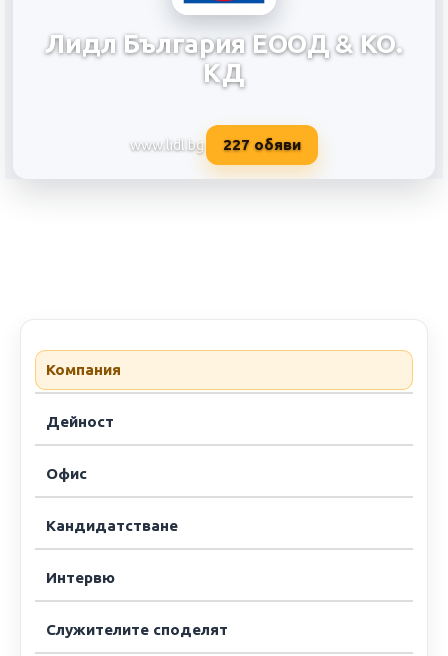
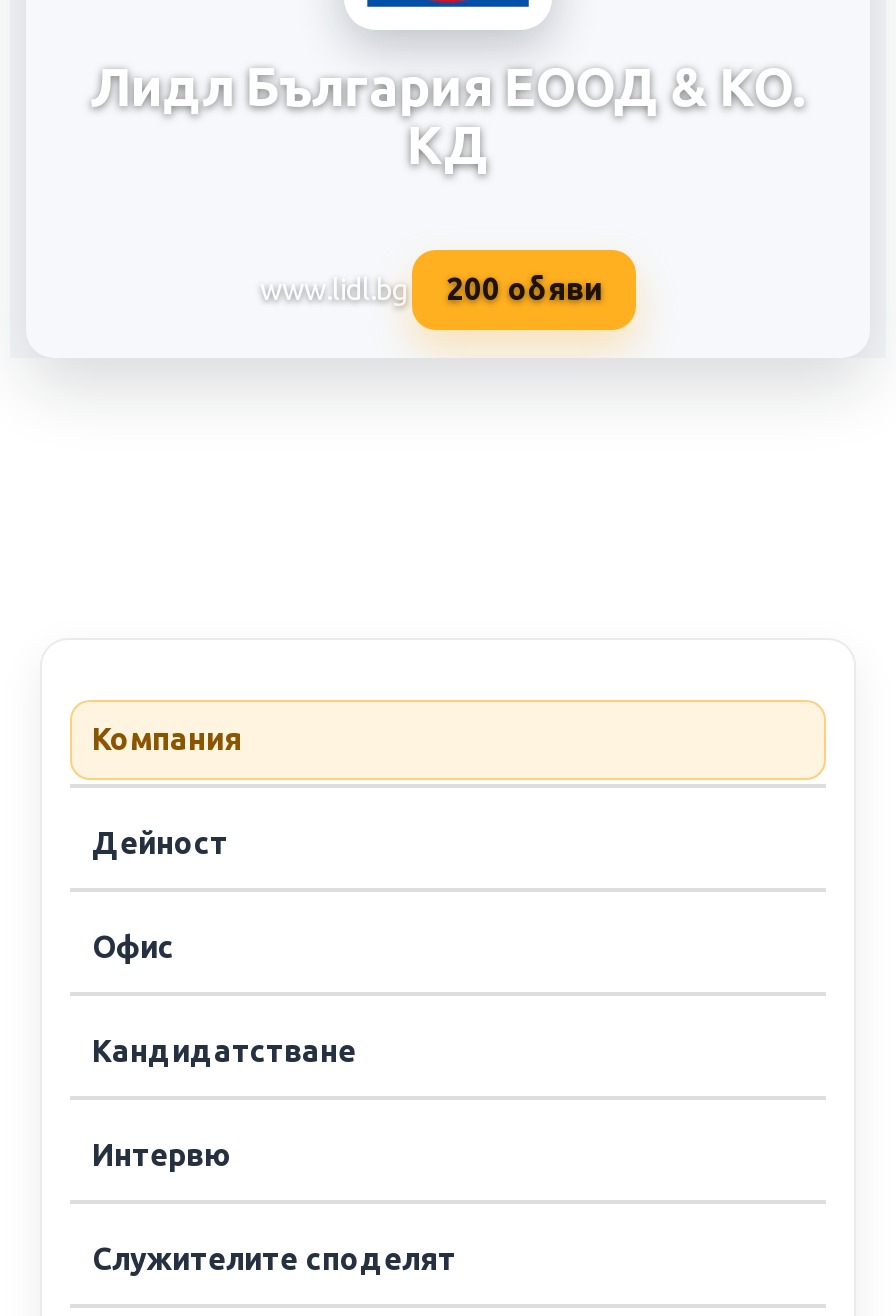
[223,136,301,153] 227 обяви -> [446,272,602,306] 200 обяви

